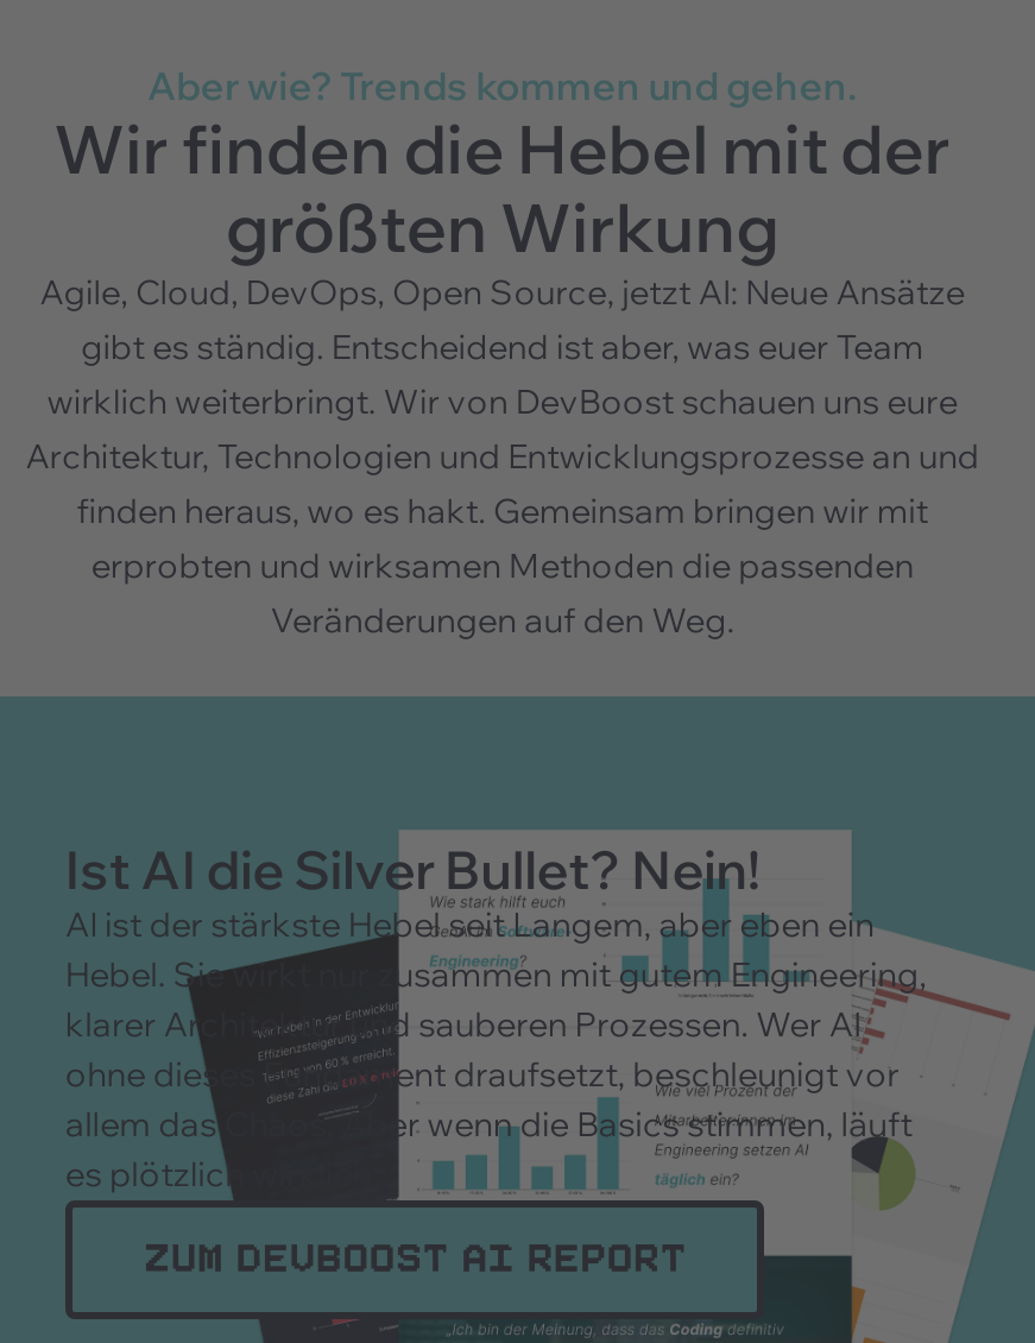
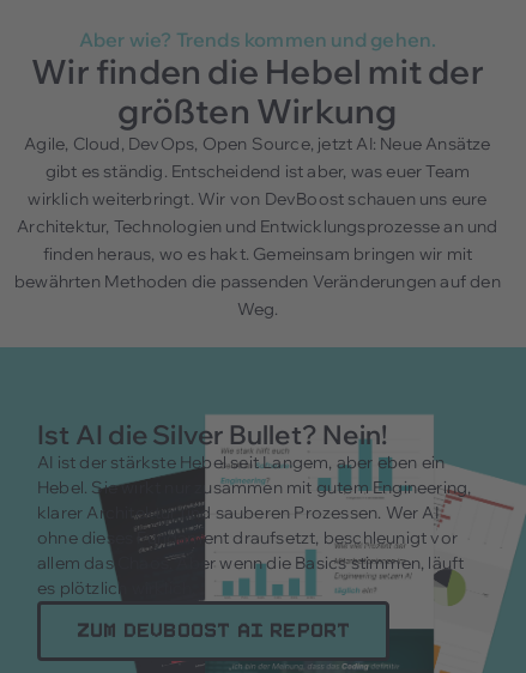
[91,544,914,642] erprobten und wirksamen Methoden die passenden | Veränderungen auf den Weg. -> [14,271,501,320] bewährten Methoden die passenden Veränderungen auf den | Weg.

